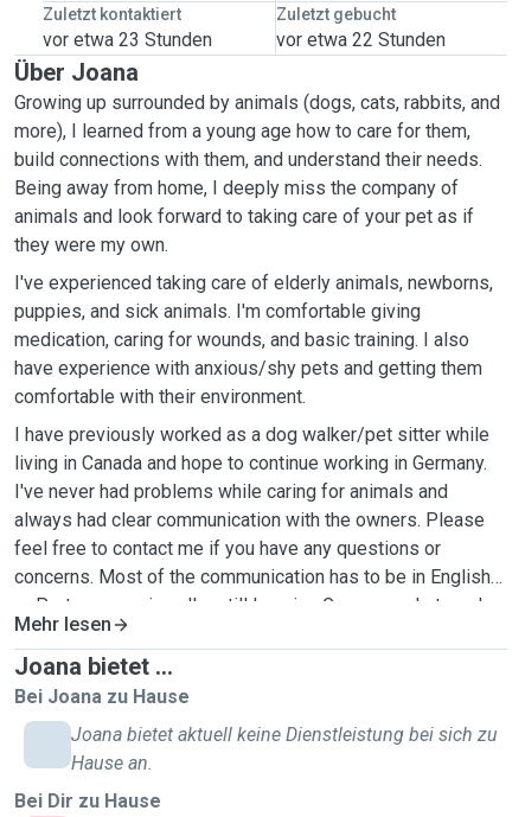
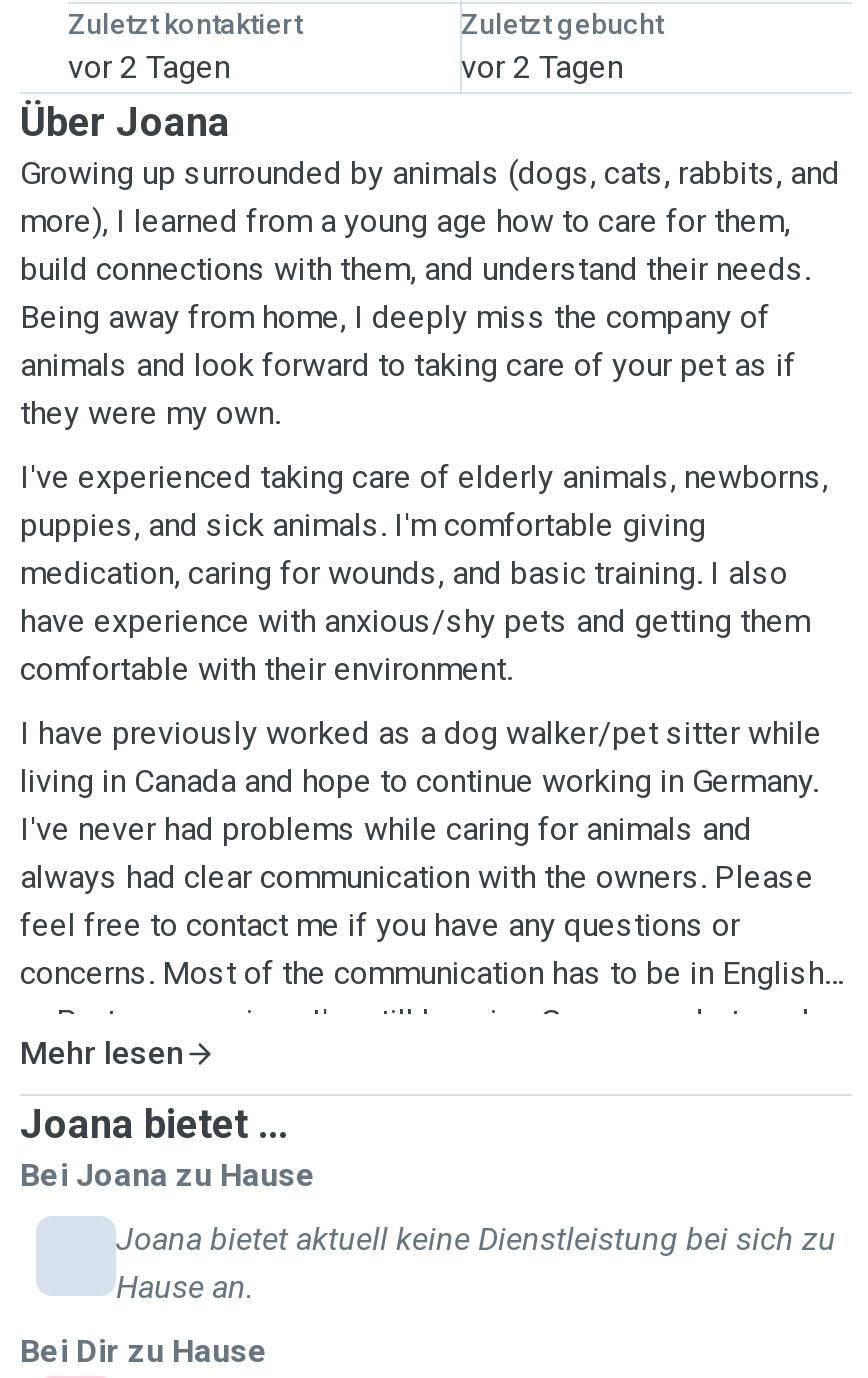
[43,28,212,51] vor etwa 23 Stunden -> [68,48,230,86] vor 2 Tagen
[276,28,445,51] vor etwa 22 Stunden -> [461,48,623,86] vor 2 Tagen

